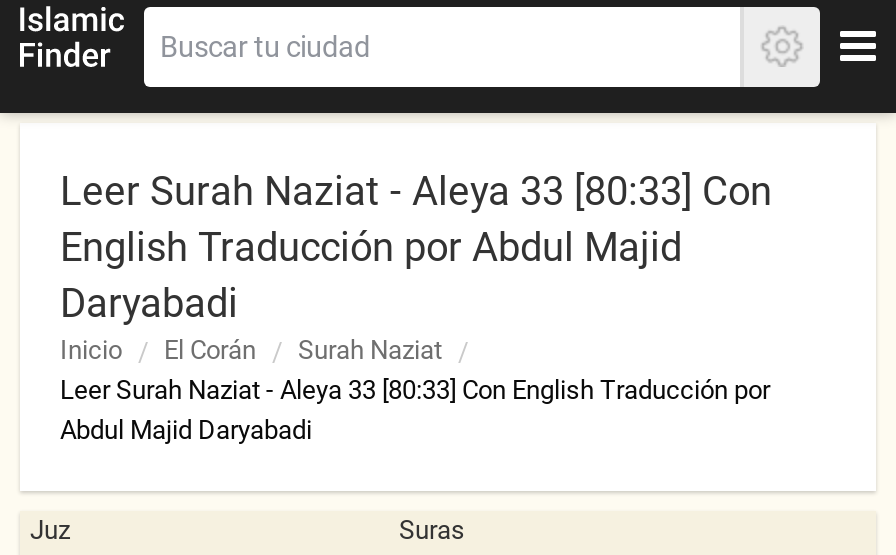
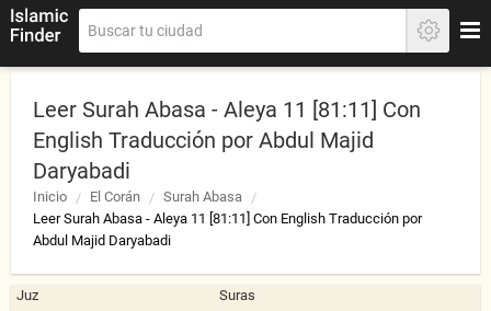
[60,167,772,215] Leer Surah Naziat - Aleya 33 [80:33] Con -> [33,96,421,123] Leer Surah Abasa - Aleya 11 [81:11] Con
[298,335,442,365] Surah Naziat -> [163,188,242,205] Surah Abasa
[60,375,770,405] Leer Surah Naziat - Aleya 33 [80:33] Con English Traducción por -> [33,210,422,227] Leer Surah Abasa - Aleya 11 [81:11] Con English Traducción por

